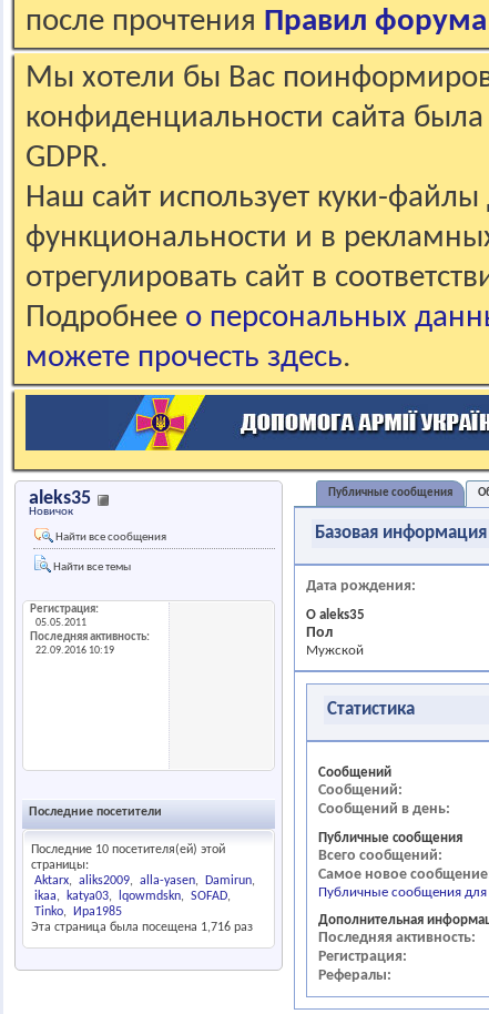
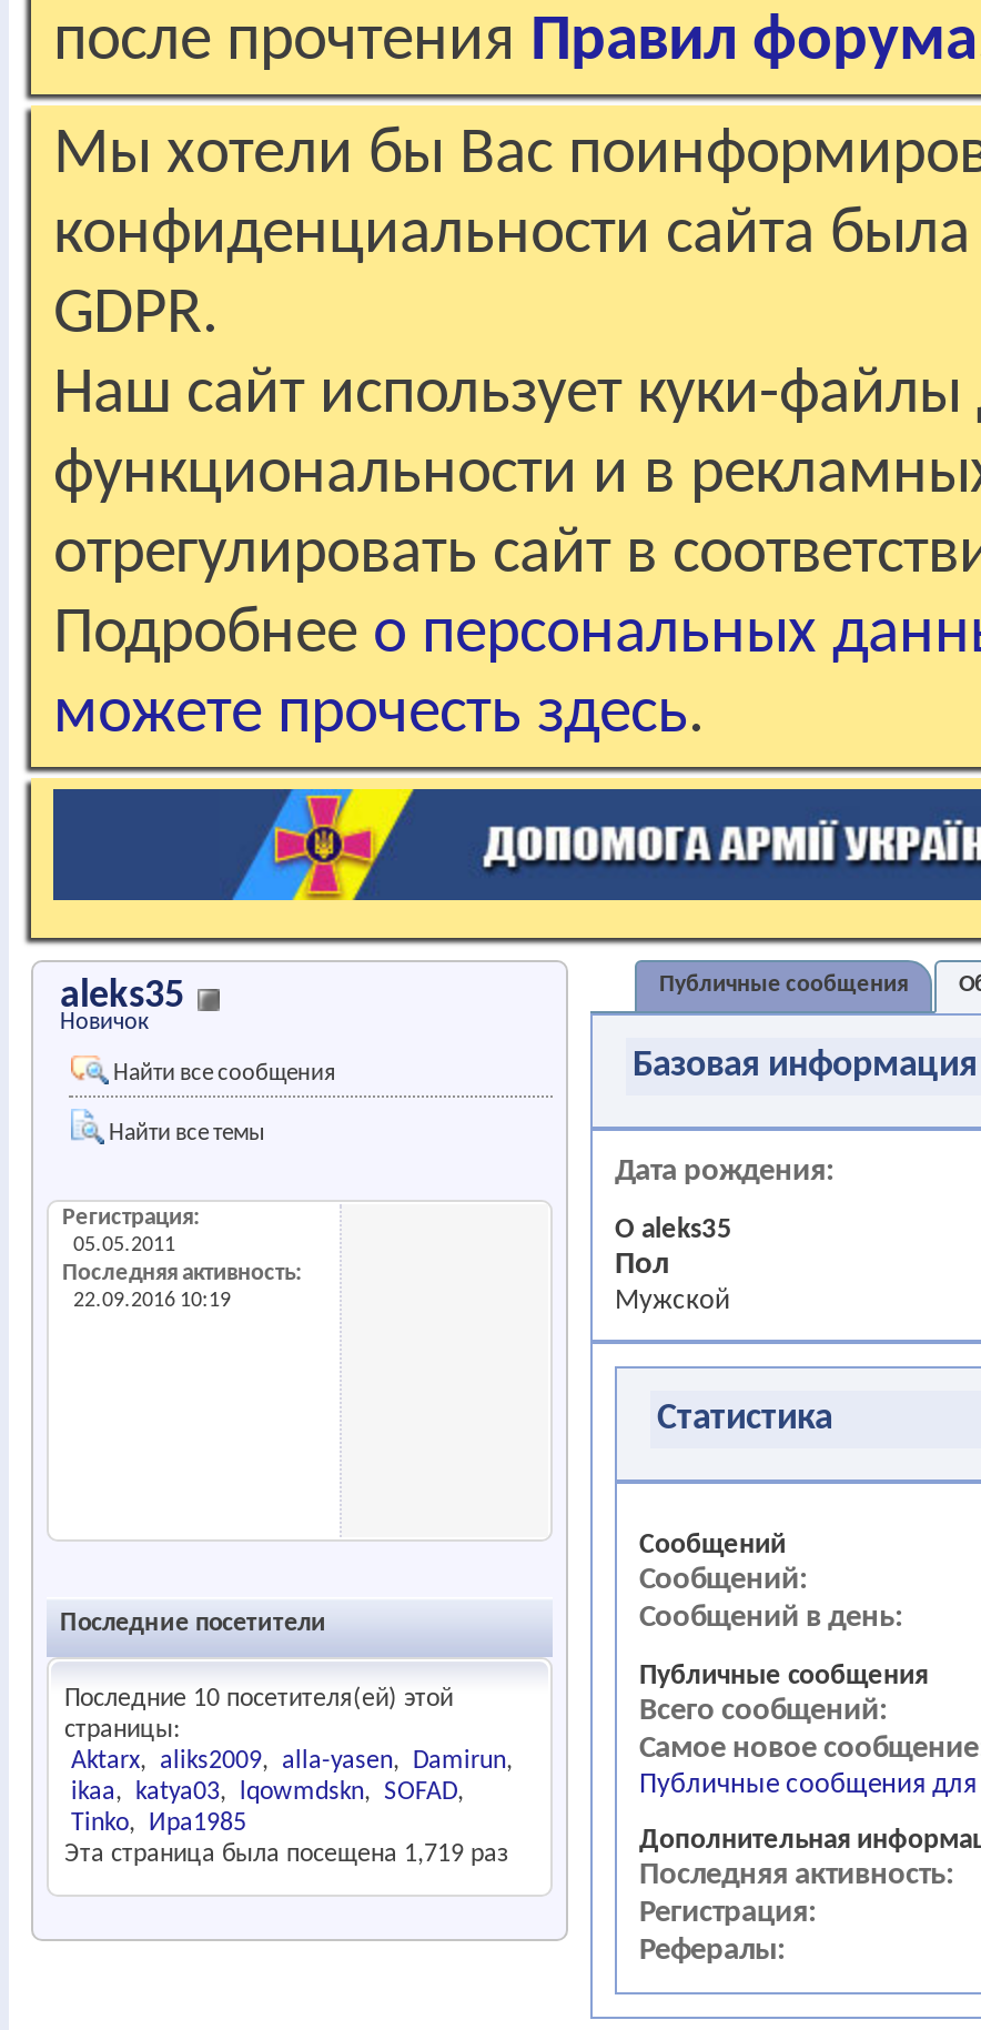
[31,921,253,935] Эта страница была посещена 1,716 раз -> [64,1842,508,1869] Эта страница была посещена 1,719 раз

